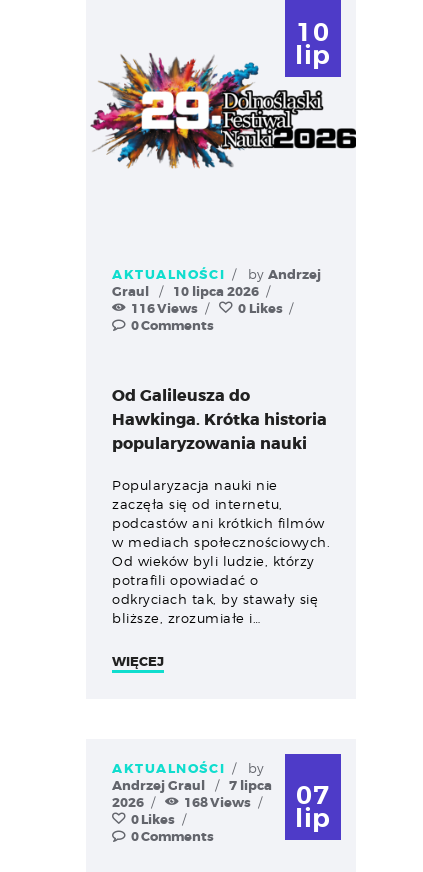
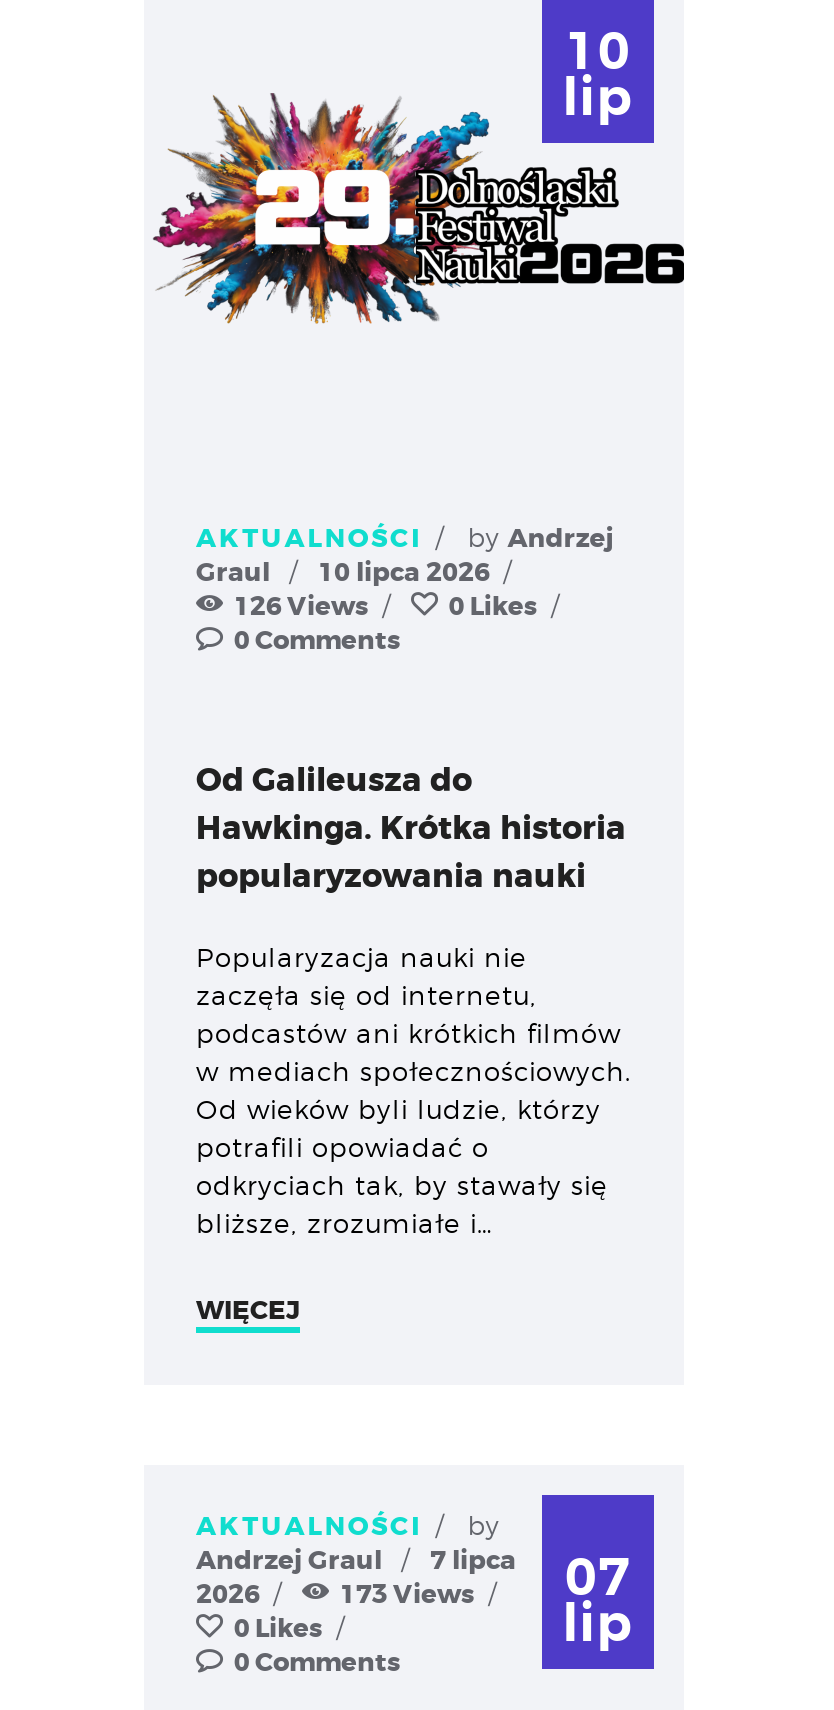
[131,300,198,317] 116 Views -> [234,589,369,623] 126 Views
[184,794,251,811] 168 Views -> [340,1577,475,1611] 173 Views

